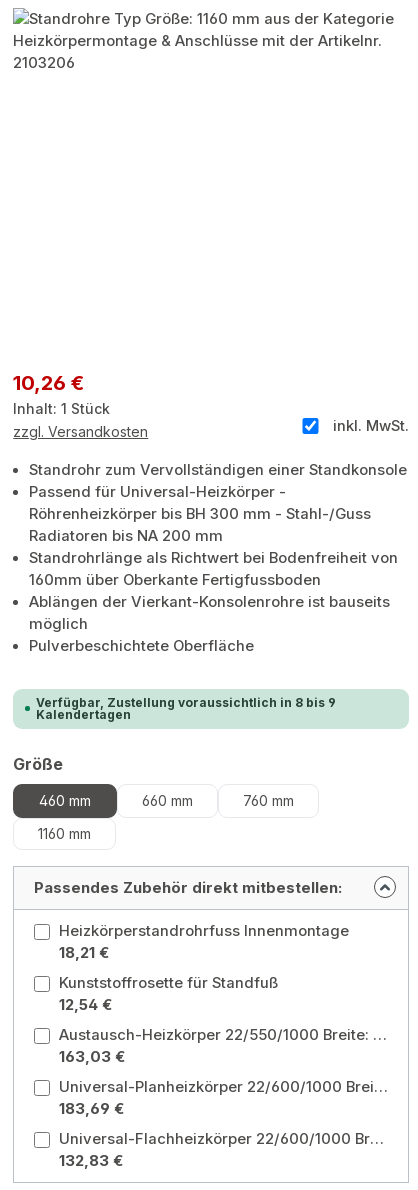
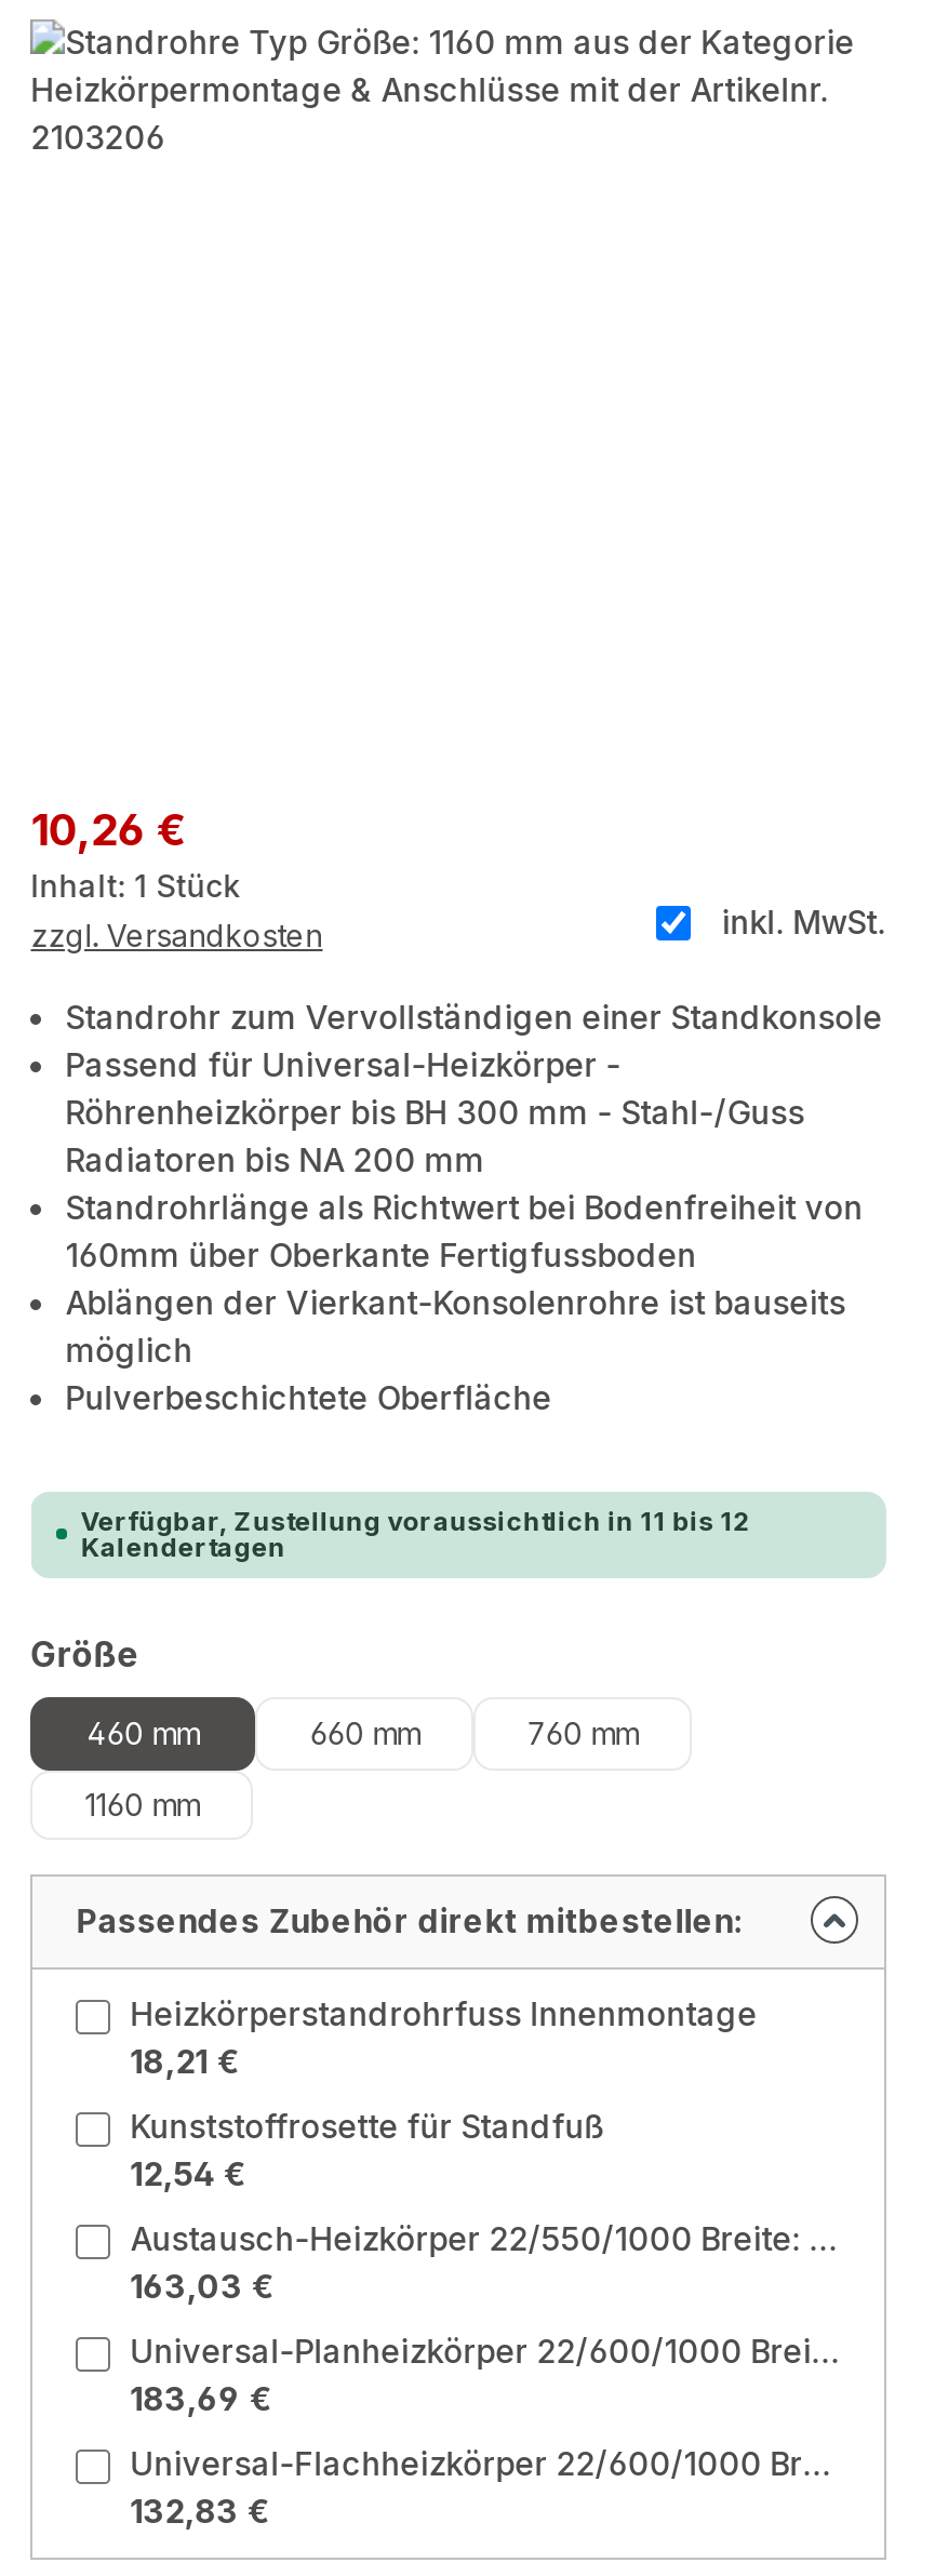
[36,695,336,710] Verfügbar, Zustellung voraussichtlich in 8 bis 9 -> [80,1505,751,1537] Verfügbar, Zustellung voraussichtlich in 11 bis 12

